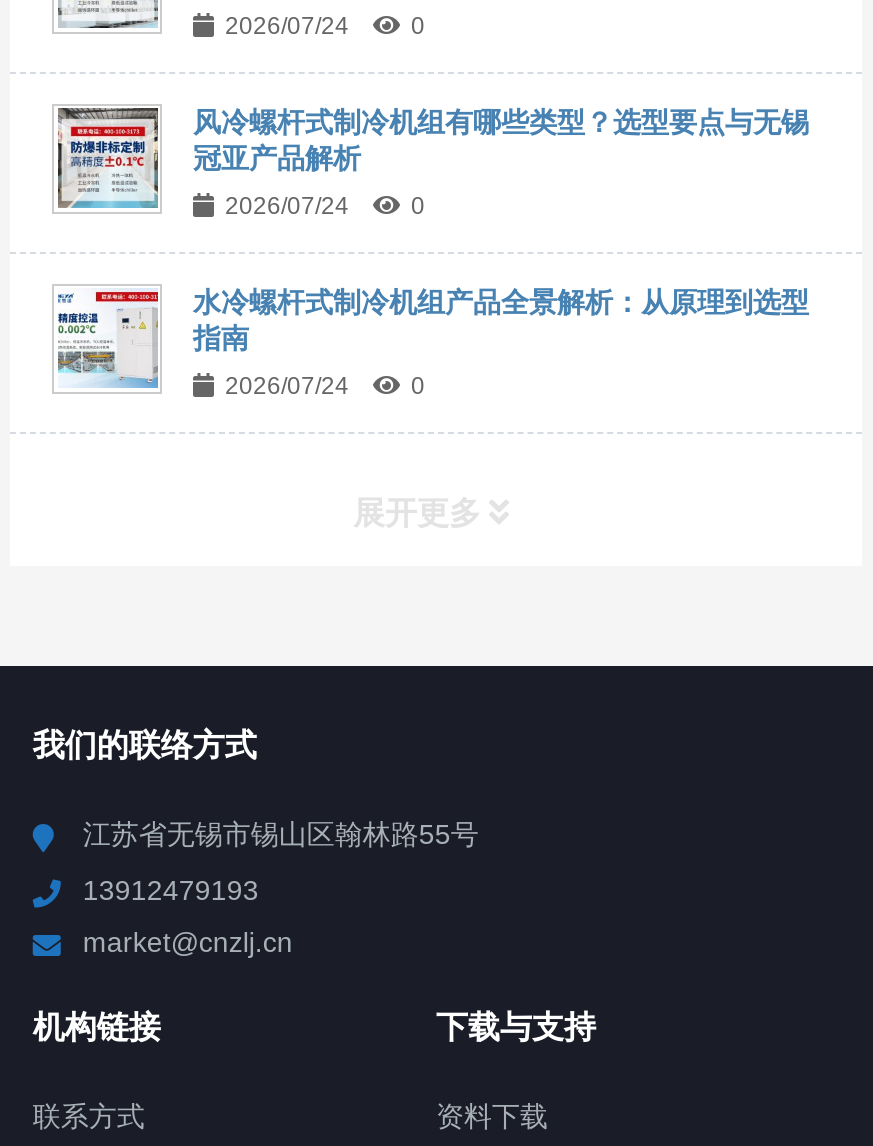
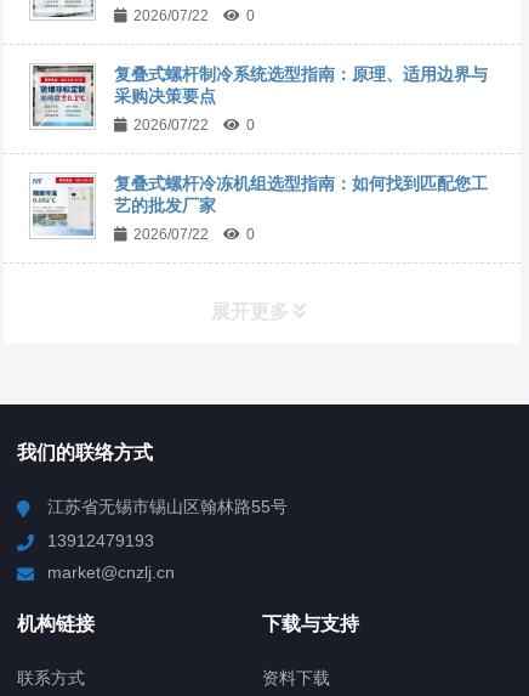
[225,11,349,39] 2026/07/24 -> [134,7,209,24] 2026/07/22
[193,105,809,173] 风冷螺杆式制冷机组有哪些类型？选型要点与无锡 | 冠亚产品解析 -> [115,64,488,105] 复叠式螺杆制冷系统选型指南：原理、适用边界与 | 采购决策要点
[225,191,349,219] 2026/07/24 -> [134,116,209,133] 2026/07/22
[193,285,809,353] 水冷螺杆式制冷机组产品全景解析：从原理到选型 | 指南 -> [115,173,488,215] 复叠式螺杆冷冻机组选型指南：如何找到匹配您工 | 艺的批发厂家
[225,371,349,399] 2026/07/24 -> [134,225,209,242] 2026/07/22

